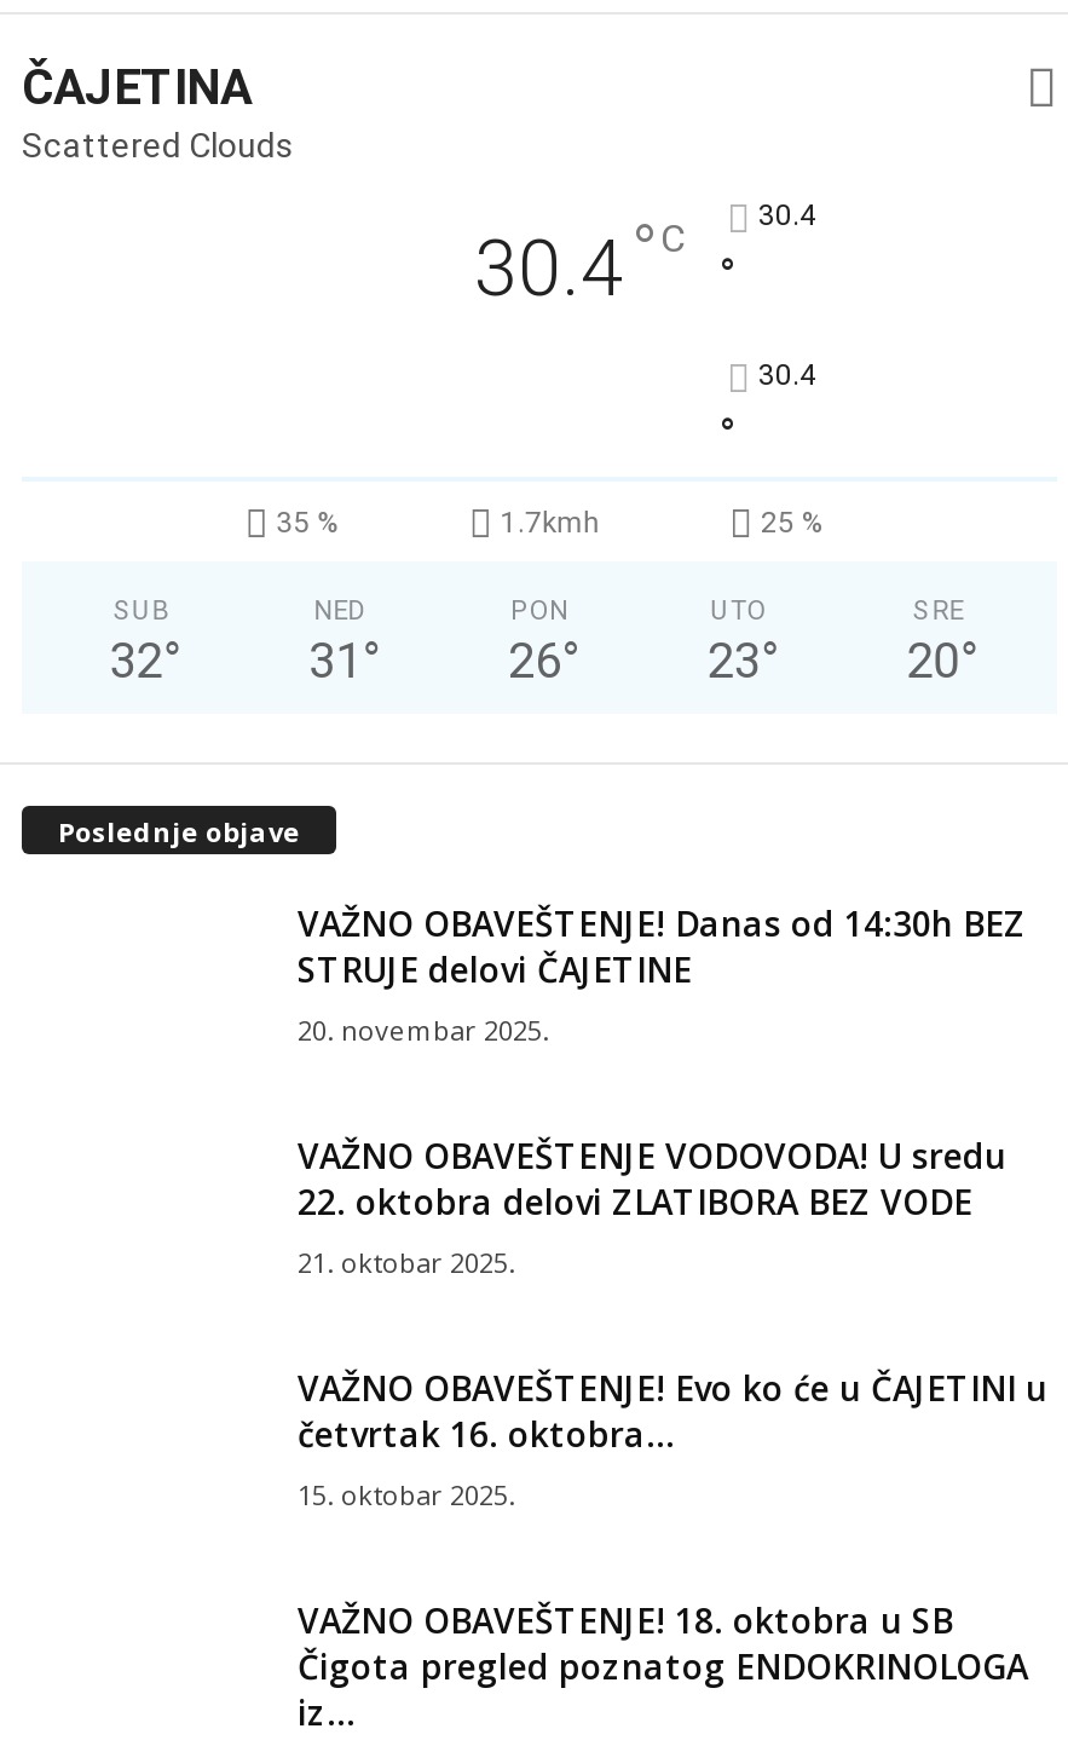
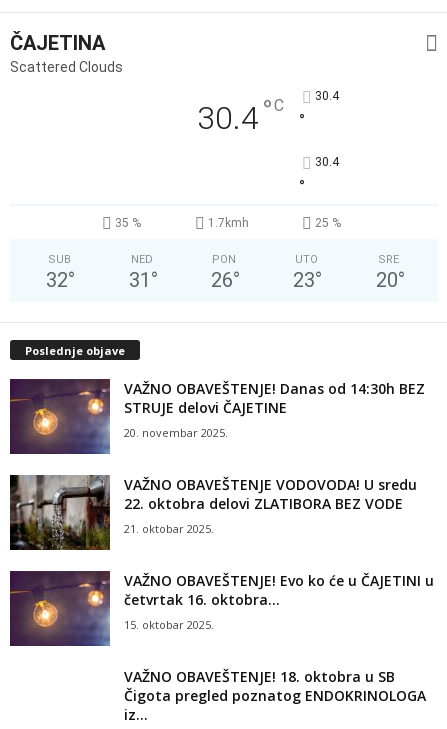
none -> [9,378,111,455] [image]
none -> [9,474,111,551] [image]
none -> [9,570,111,647] [image]

